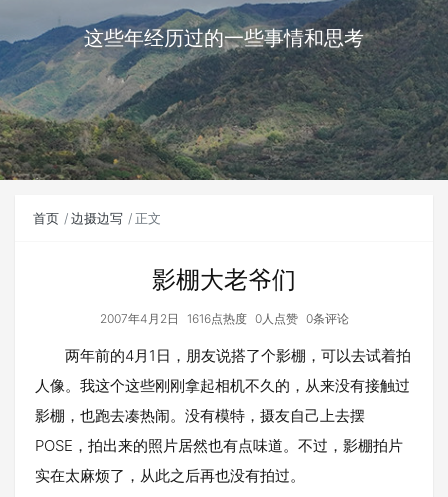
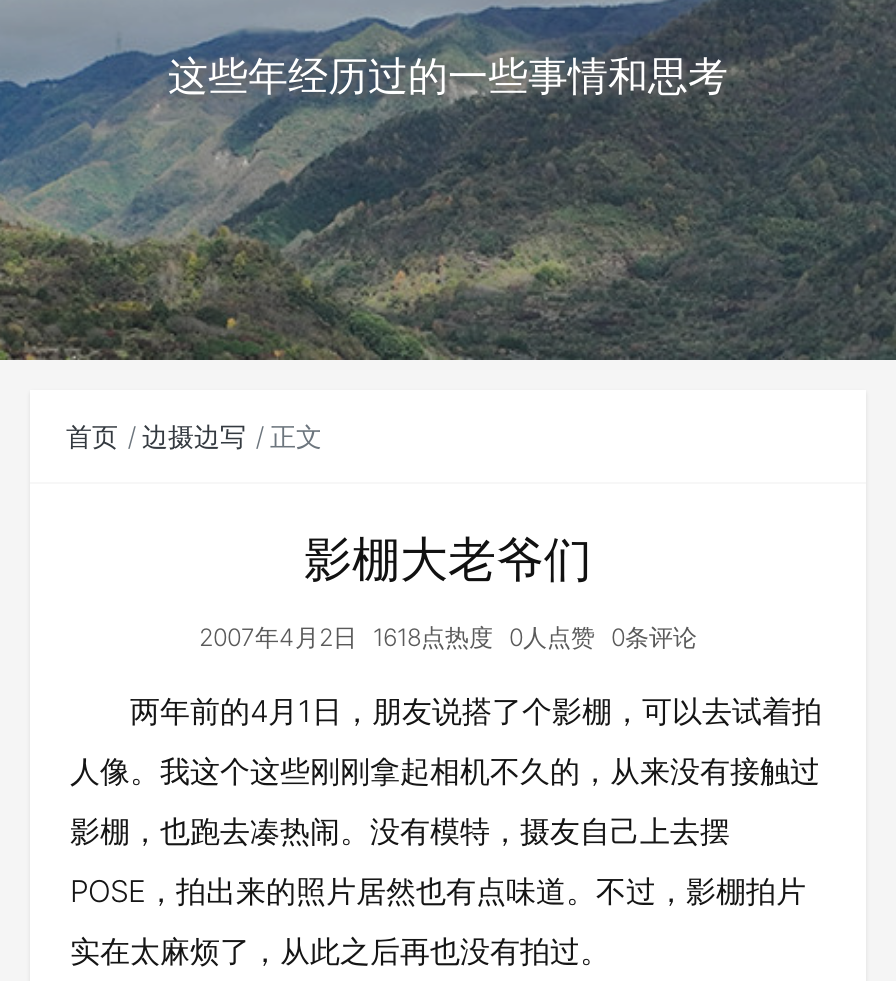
[99,311,348,326] 2007年4月2日 1616点热度 0人点赞 0条评论 -> [199,622,697,652] 2007年4月2日 1618点热度 0人点赞 0条评论

